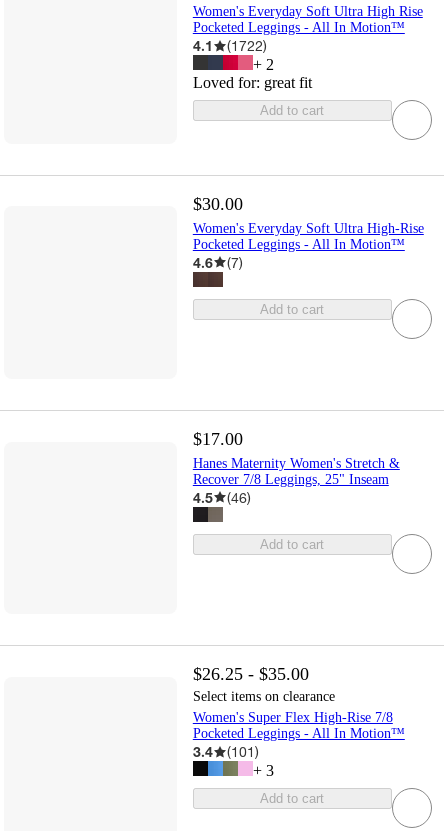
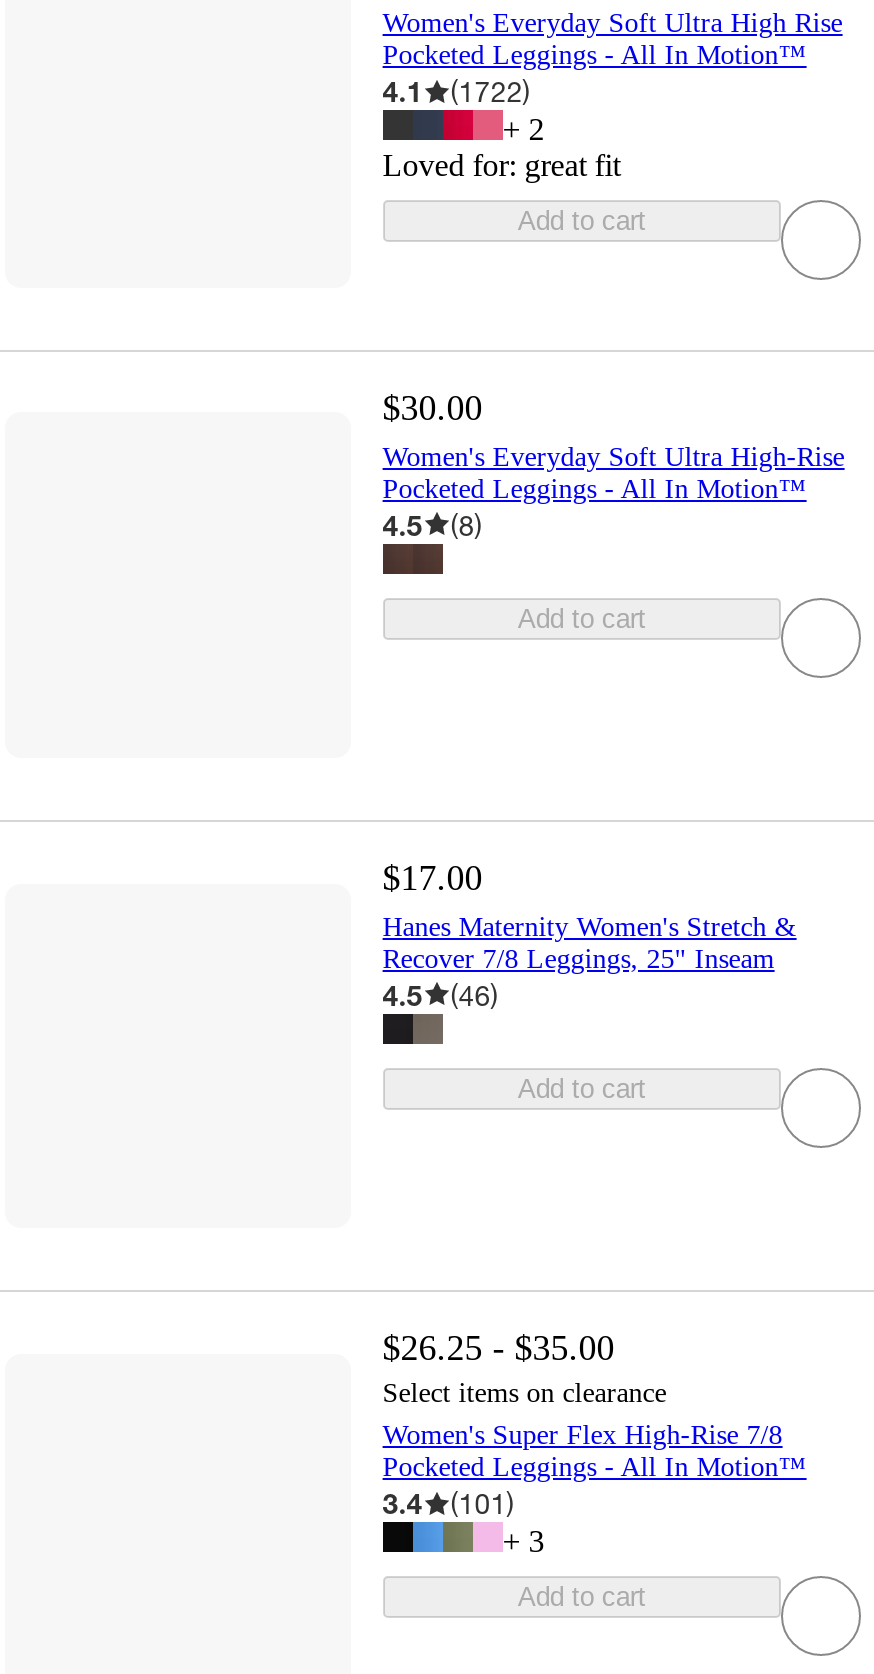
[193,254,213,271] 4.6 -> [383,507,423,541] 4.5
[227,254,243,271] (7) -> [451,507,483,541] (8)

